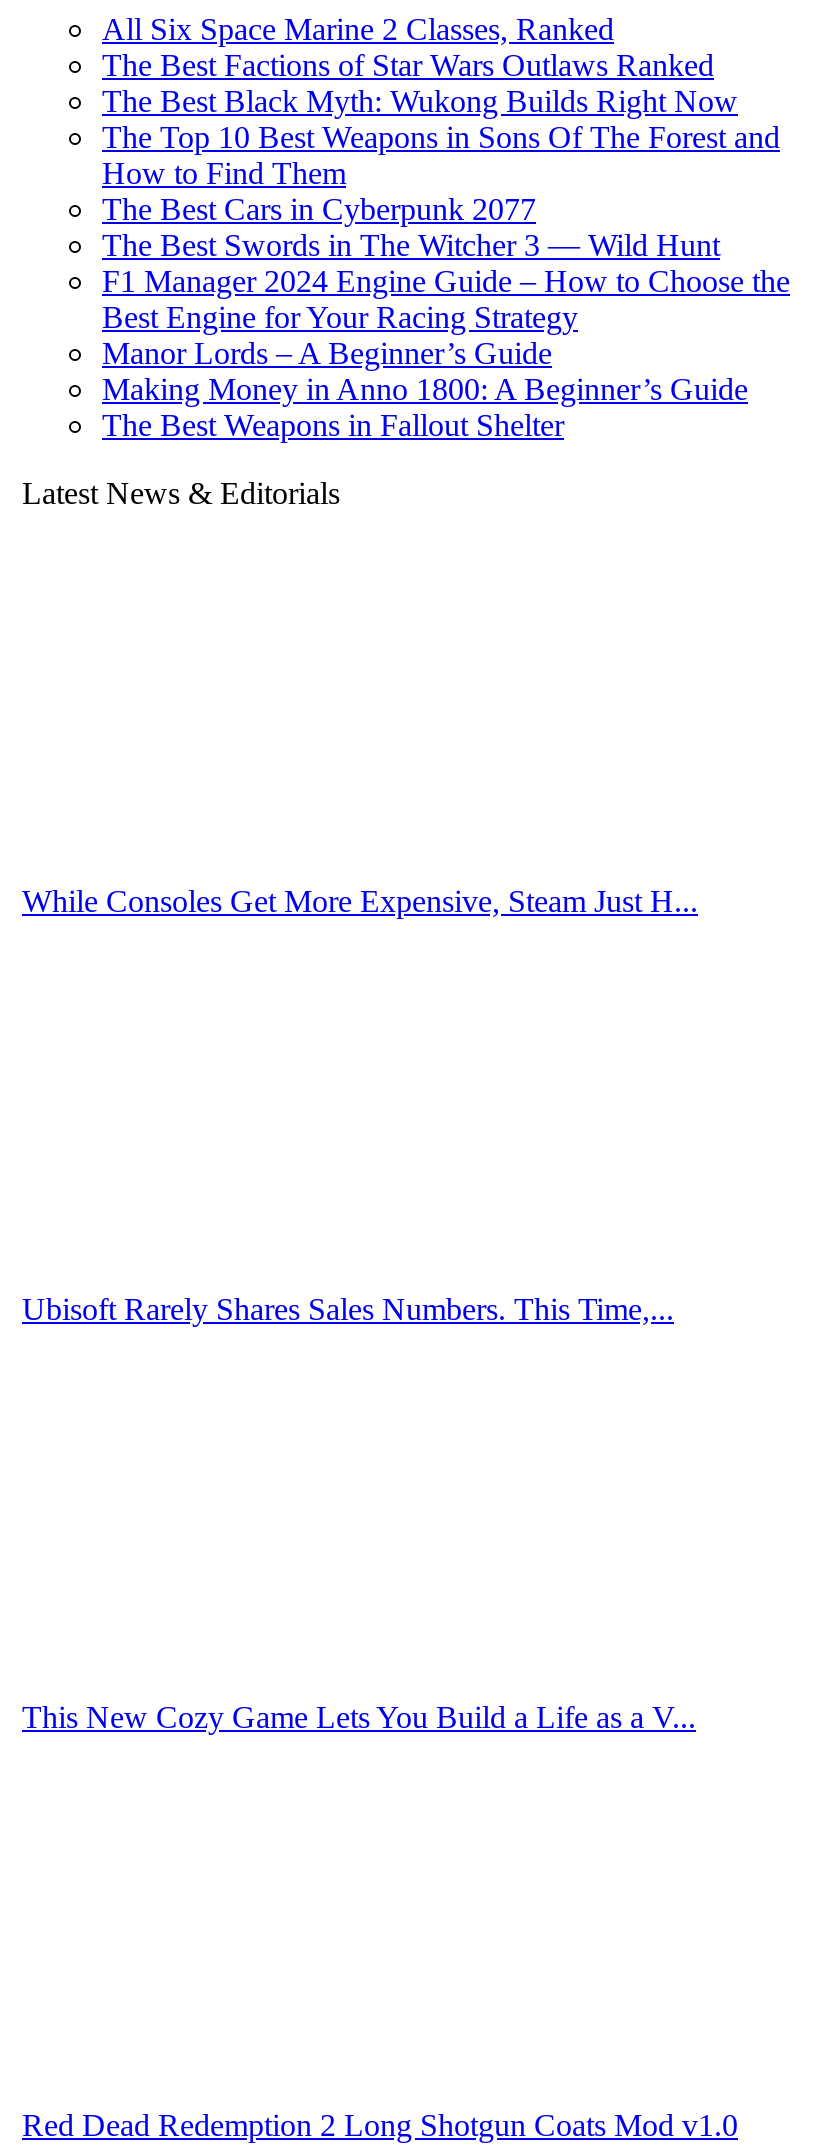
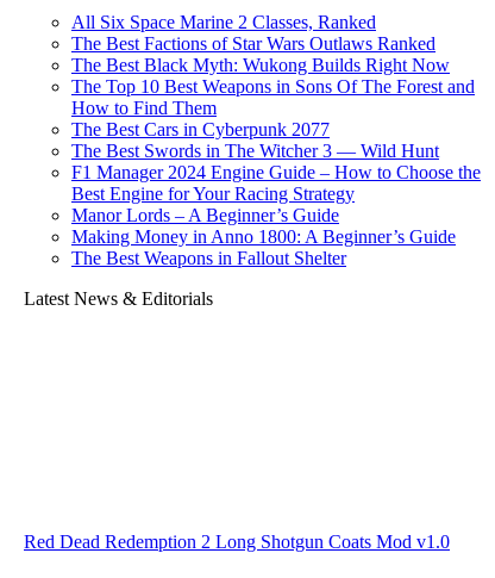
[22,884,698,918] While Consoles Get More Expensive, Steam Just H... -> none
[22,1292,674,1326] Ubisoft Rarely Shares Sales Numbers. This Time,... -> none
[22,1700,696,1734] This New Cozy Game Lets You Build a Life as a V... -> none

